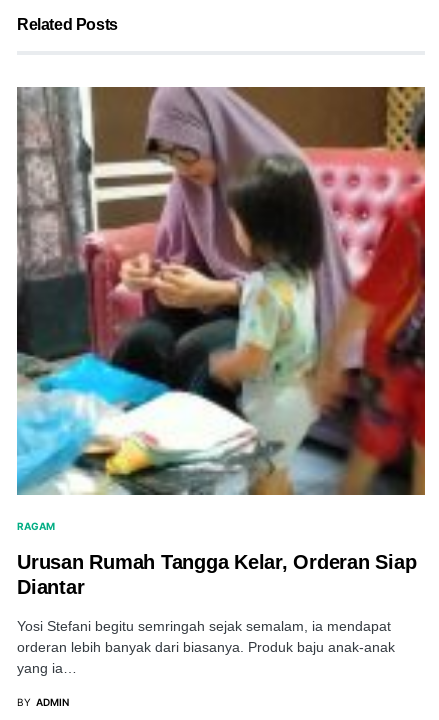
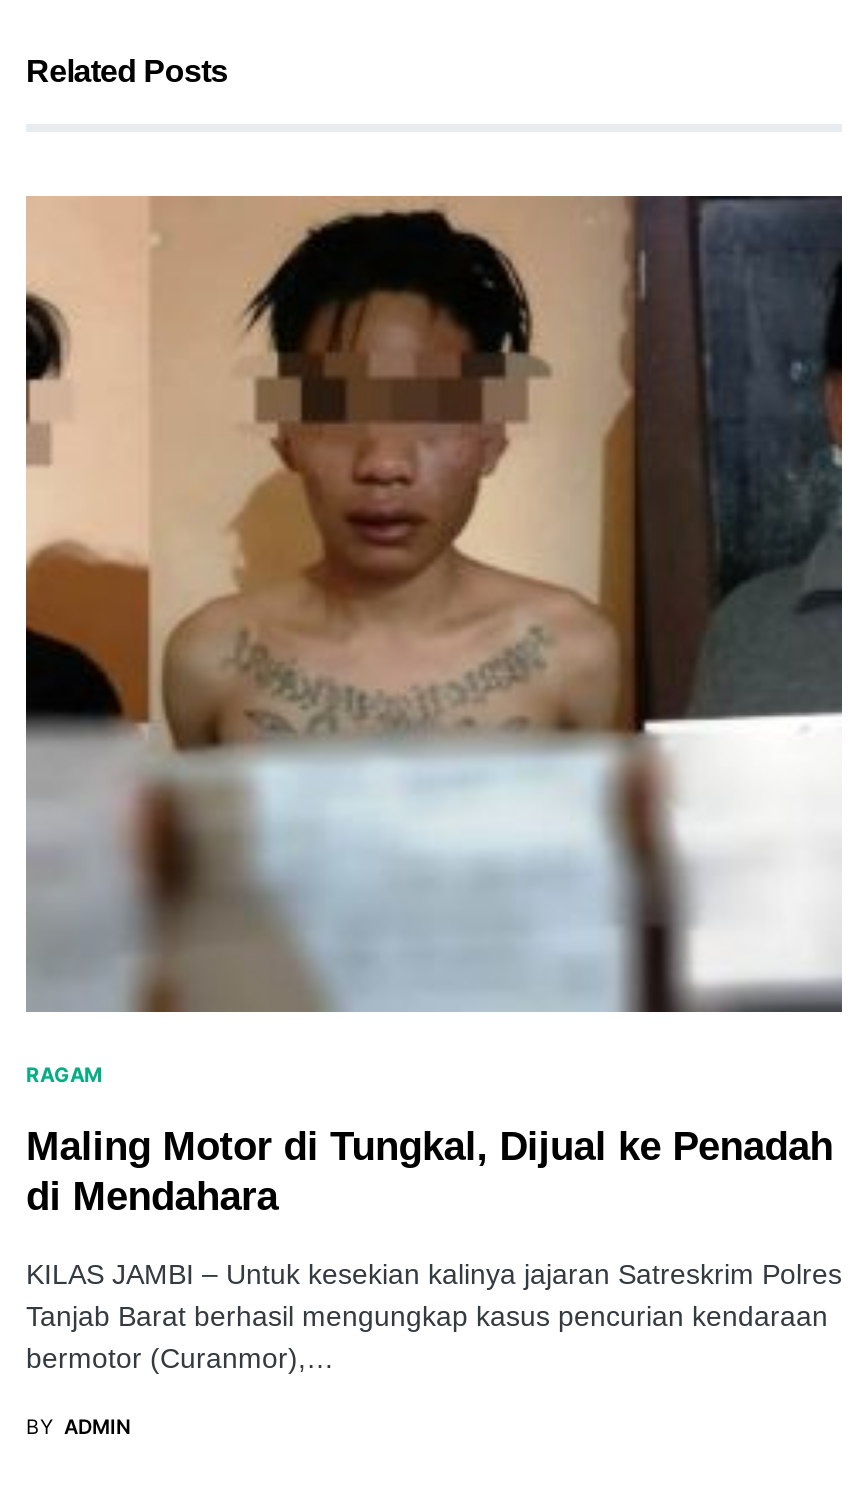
[16,86,426,496] [image] -> [24,194,844,1014] [image]
[17,551,416,598] Urusan Rumah Tangga Kelar, Orderan Siap | Diantar -> [26,1124,833,1218] Maling Motor di Tungkal, Dijual ke Penadah | di Mendahara
[17,618,395,676] Yosi Stefani begitu semringah sejak semalam, ia mendapat | orderan lebih banyak dari biasanya. Produk baju anak-anak | yang ia… -> [26,1258,842,1374] KILAS JAMBI – Untuk kesekian kalinya jajaran Satreskrim Polres | Tanjab Barat berhasil mengungkap kasus pencurian kendaraan | bermotor (Curanmor),…

